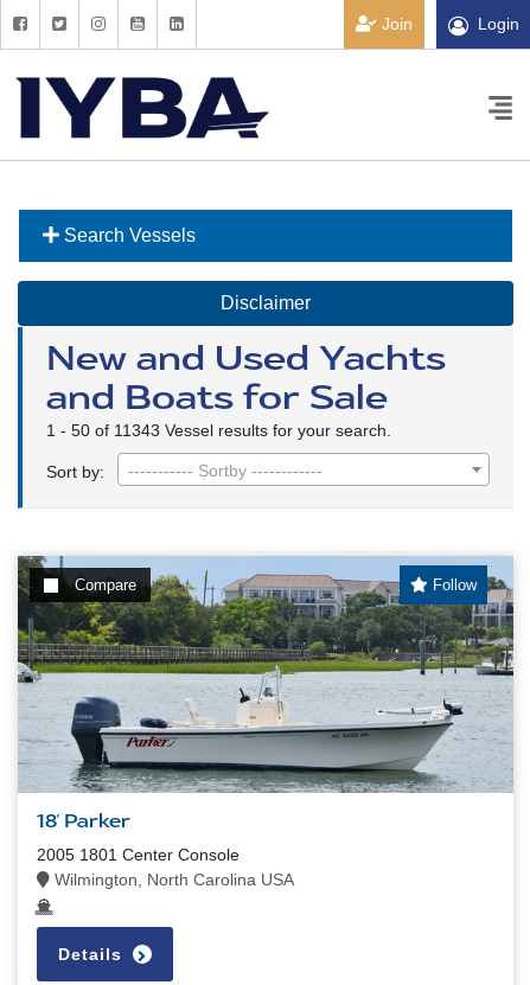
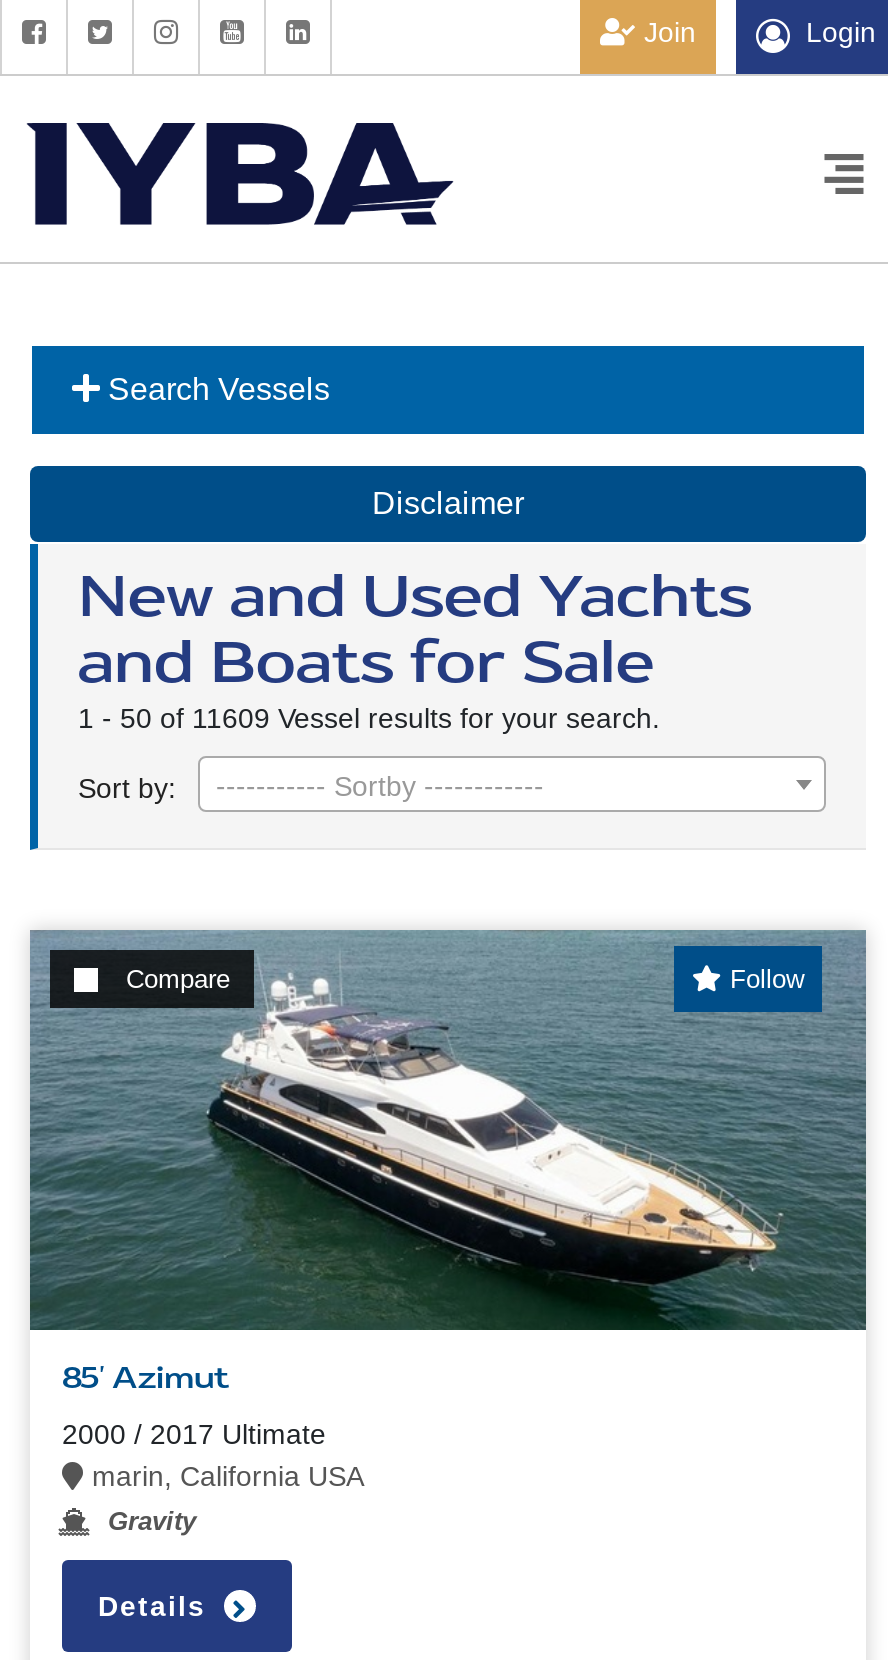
[46,421,391,440] 1 - 50 of 11343 Vessel results for your search. -> [78,702,660,734] 1 - 50 of 11609 Vessel results for your search.
[18,556,513,833] [image] | 18' Parker -> [28,930,866,1398] [image] | 85' Azimut
[37,845,294,889] 2005 1801 Center Console | Wilmington, North Carolina USA -> [62,1418,364,1536] 2000 / 2017 Ultimate | marin, California USA | Gravity

